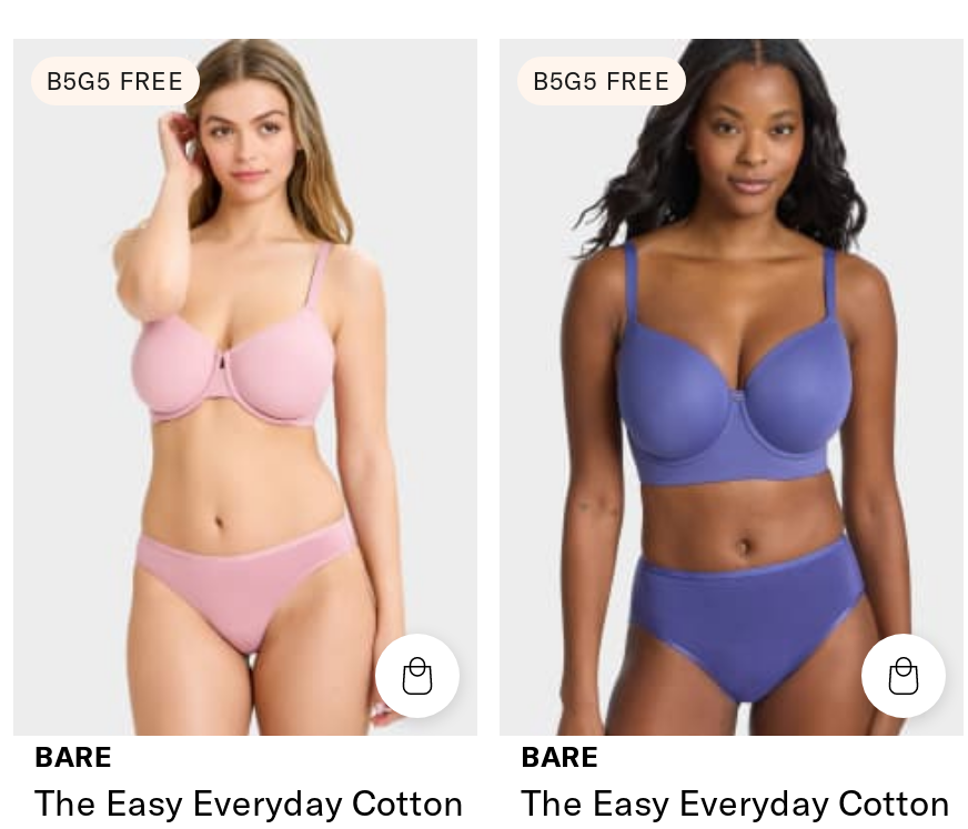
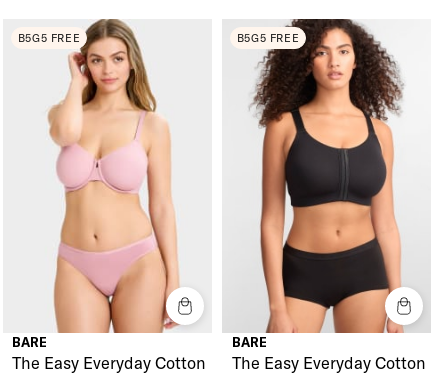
[557,37,912,738] [image] -> [249,18,407,333] [image]

